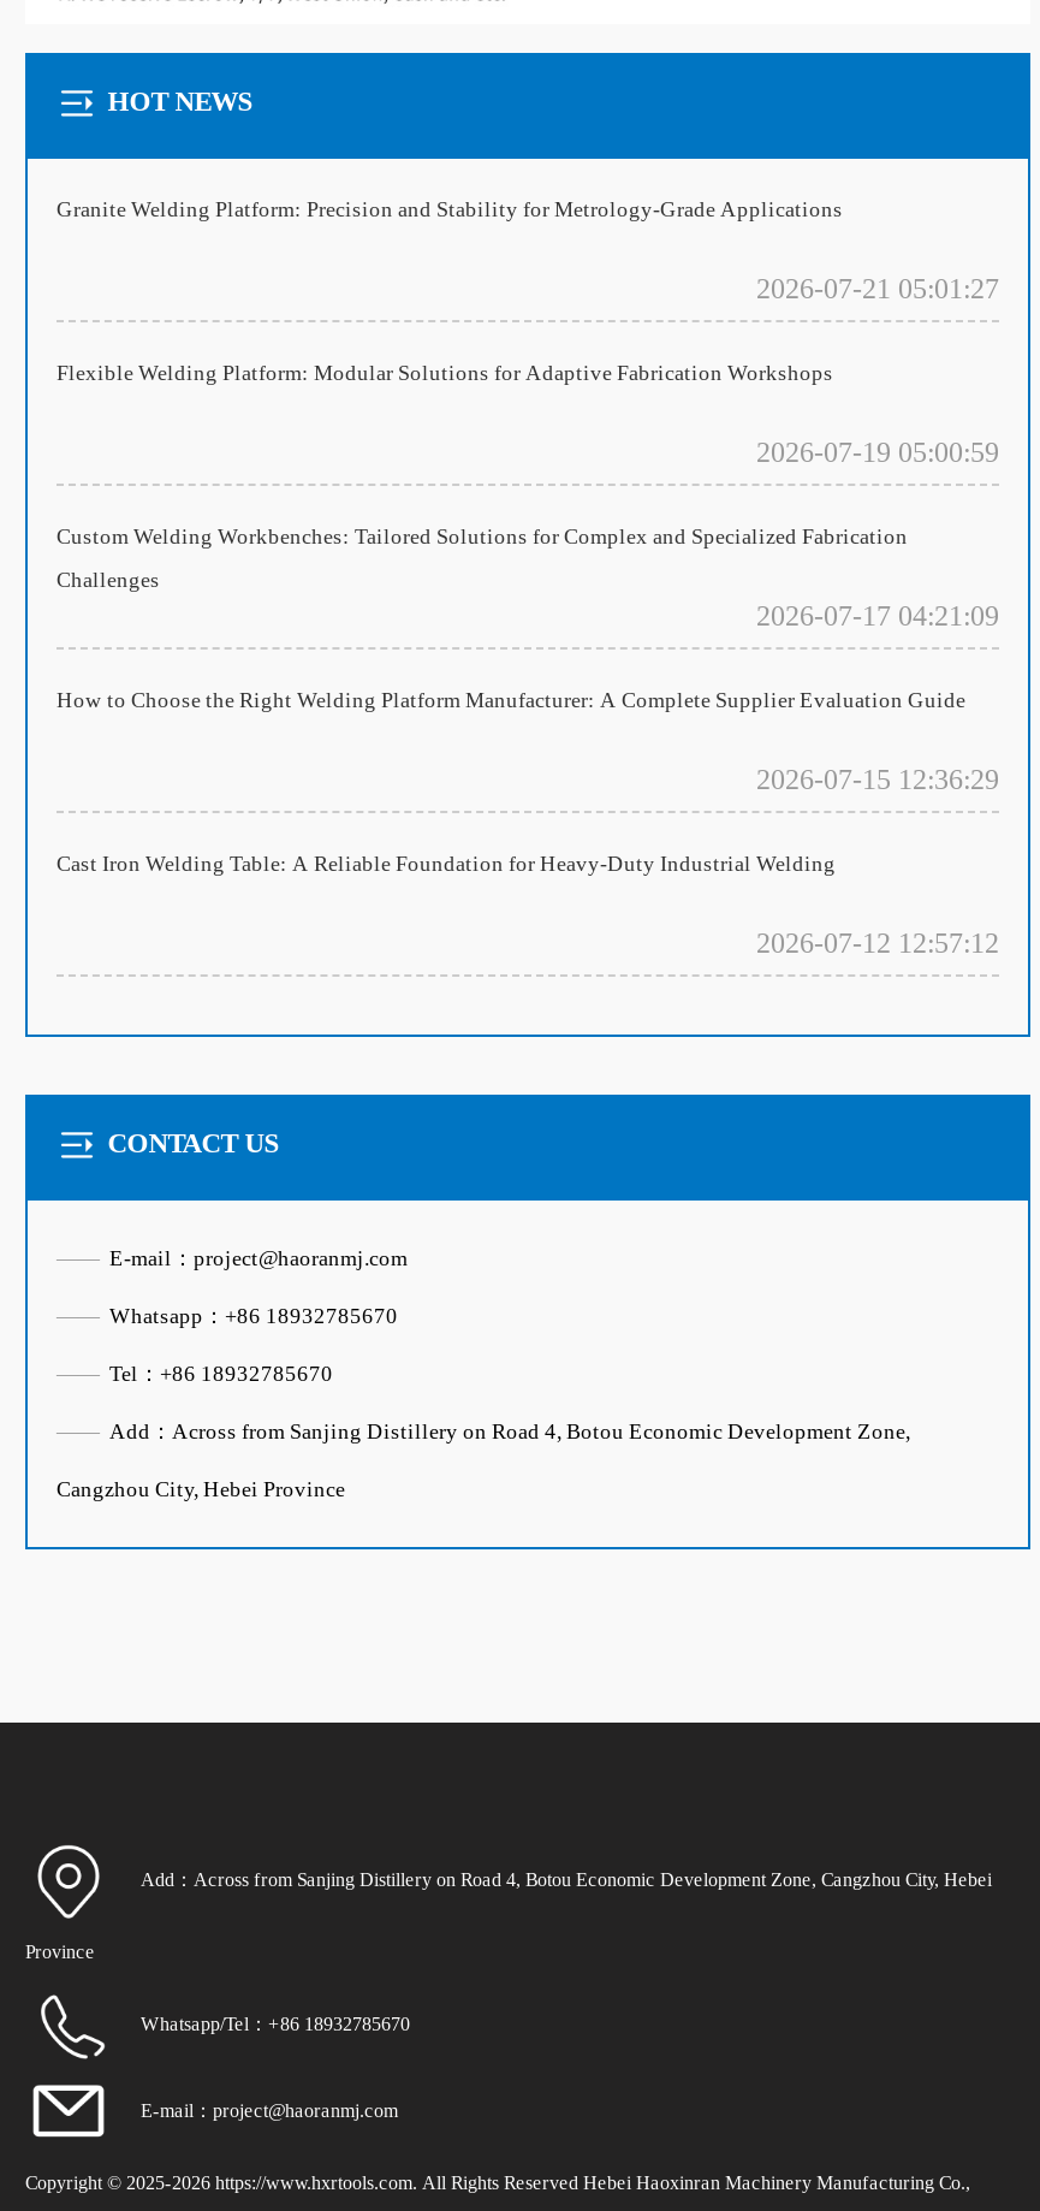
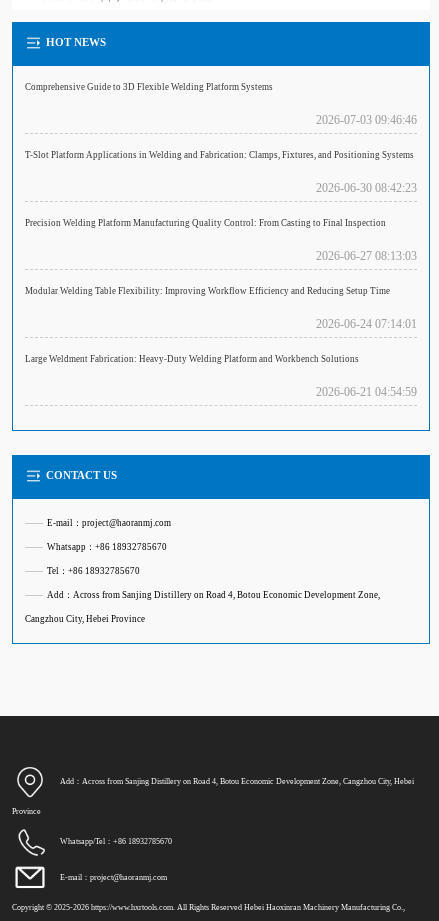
[57,198,843,222] Granite Welding Platform: Precision and Stability for Metrology-Grade Applications -> [25,82,273,92] Comprehensive Guide to 3D Flexible Welding Platform Systems
[756,272,999,306] 2026-07-21 05:01:27 -> [316,113,417,127] 2026-07-03 09:46:46
[57,361,833,385] Flexible Welding Platform: Modular Solutions for Adaptive Fabrication Workshops -> [25,150,414,160] T-Slot Platform Applications in Welding and Fabrication: Clamps, Fixtures, and Positioning Systems
[756,436,999,470] 2026-07-19 05:00:59 -> [316,181,417,195] 2026-06-30 08:42:23
[57,525,908,549] Custom Welding Workbenches: Tailored Solutions for Complex and Specialized Fabrication -> [25,218,386,228] Precision Welding Platform Manufacturing Quality Control: From Casting to Final Inspection
[57,568,999,633] Challenges | 2026-07-17 04:21:09 -> [316,249,417,263] 2026-06-27 08:13:03
[57,689,965,713] How to Choose the Right Welding Platform Manufacturer: A Complete Supplier Evaluation Guide -> [25,286,390,296] Modular Welding Table Flexibility: Improving Workflow Efficiency and Reducing Setup Time
[756,763,999,797] 2026-07-15 12:36:29 -> [316,317,417,331] 2026-06-24 07:14:01
[57,852,836,876] Cast Iron Welding Table: A Reliable Foundation for Heavy-Duty Industrial Welding -> [25,354,359,364] Large Weldment Fabrication: Heavy-Duty Welding Platform and Workbench Solutions
[756,927,999,960] 2026-07-12 12:57:12 -> [316,385,417,399] 2026-06-21 04:54:59

